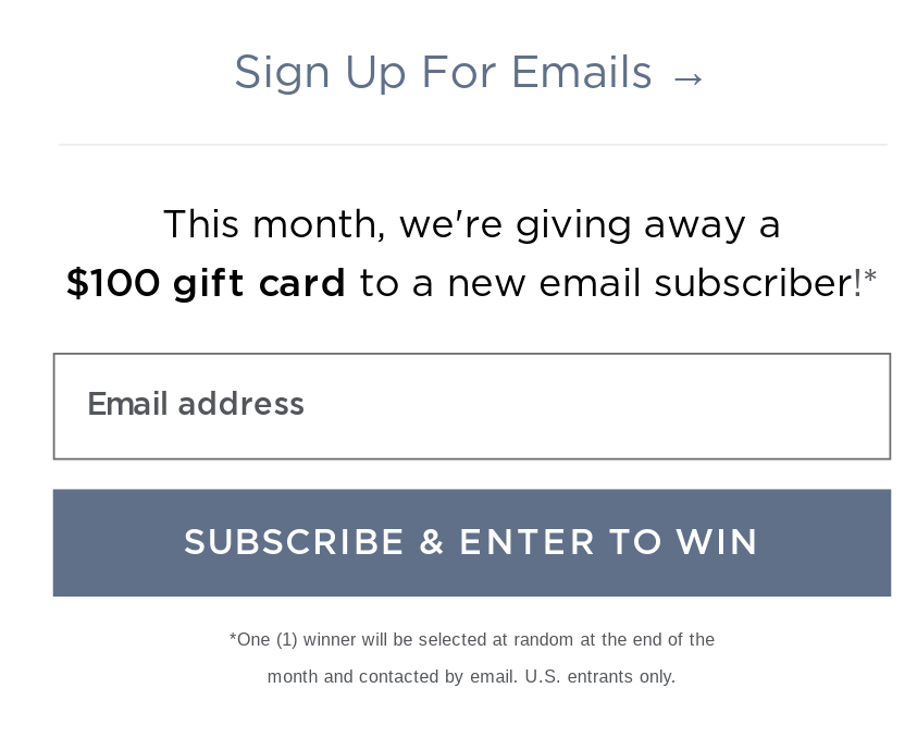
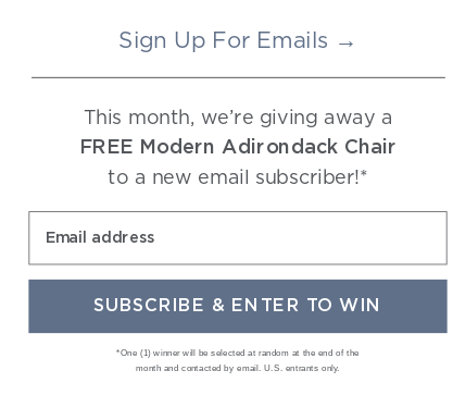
[65,201,880,306] This month, we're giving away a | $100 gift card to a new email subscriber!* -> [79,106,397,189] This month, we’re giving away a | FREE Modern Adirondack Chair | to a new email subscriber!*

